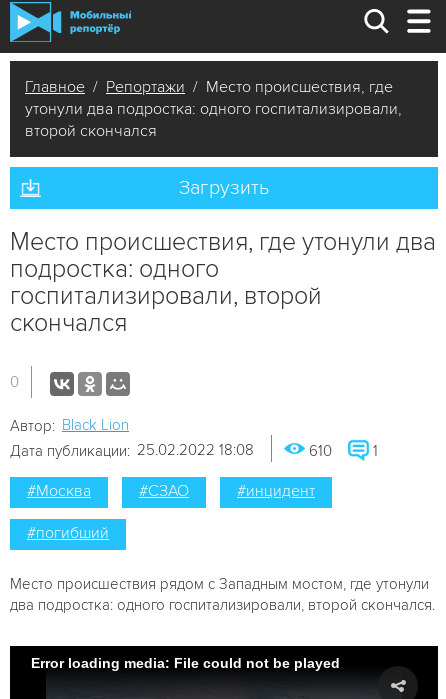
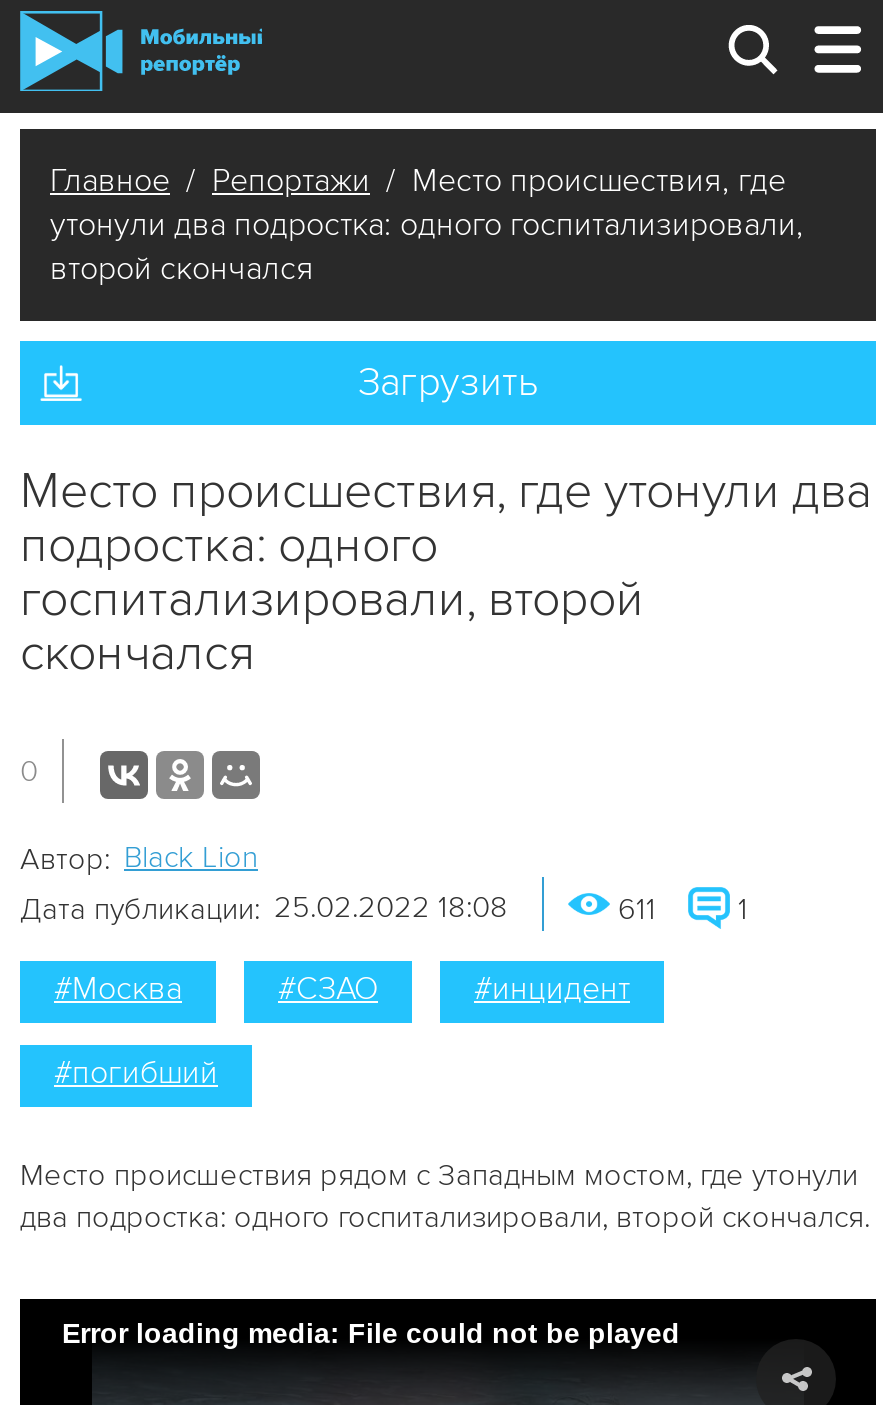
[309,442,332,460] 610 -> [618,890,656,926] 611

